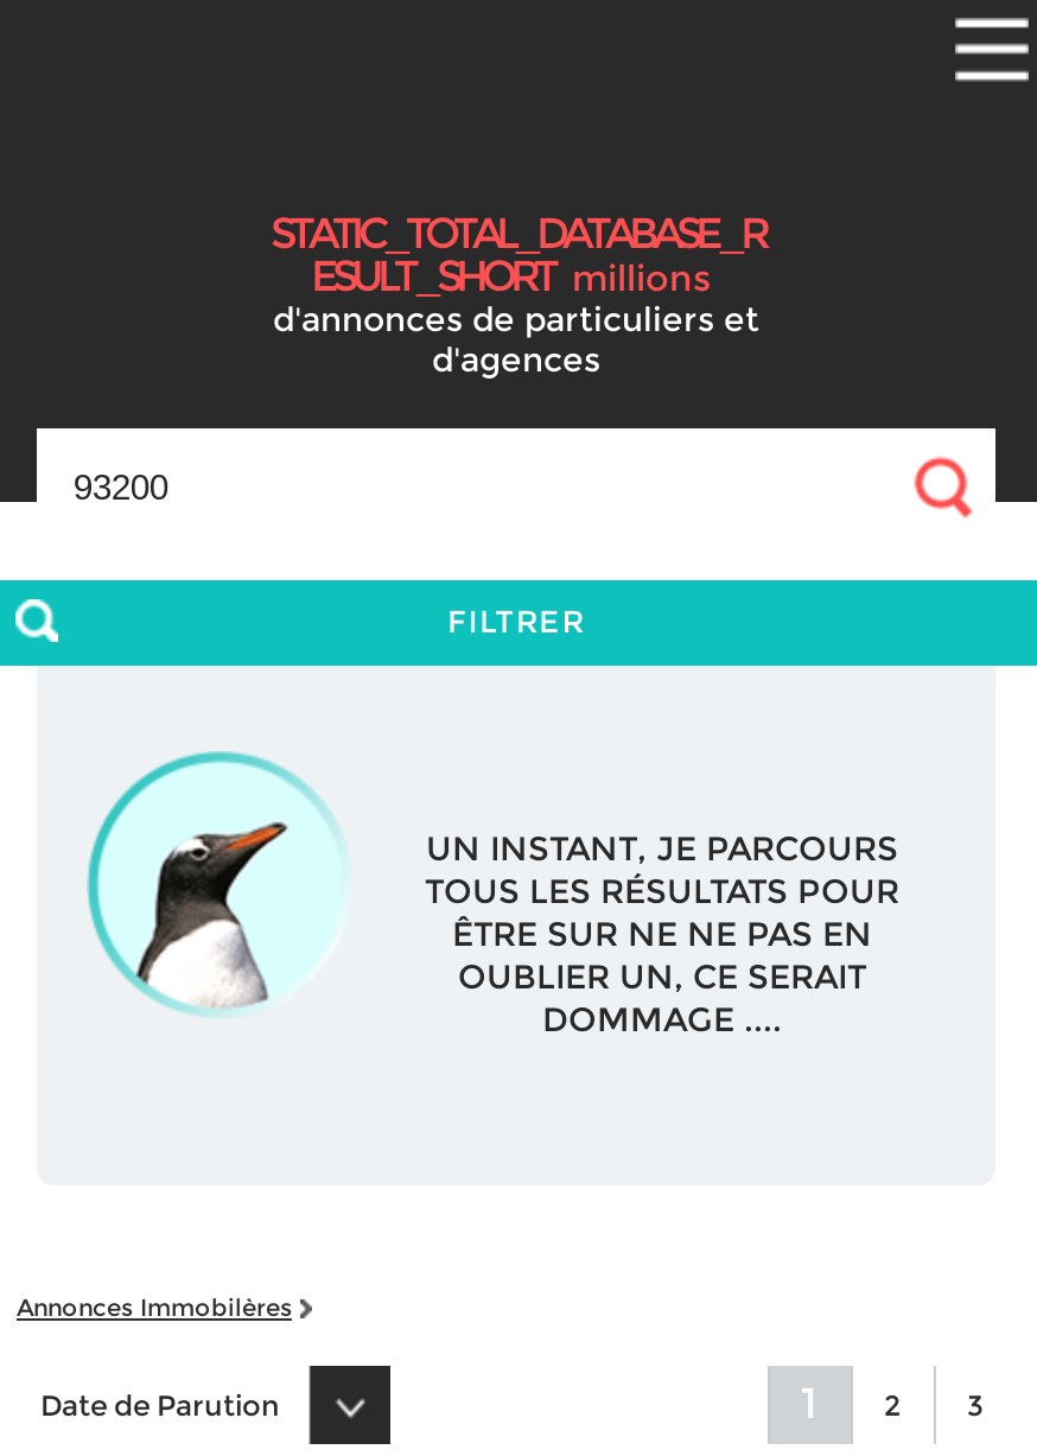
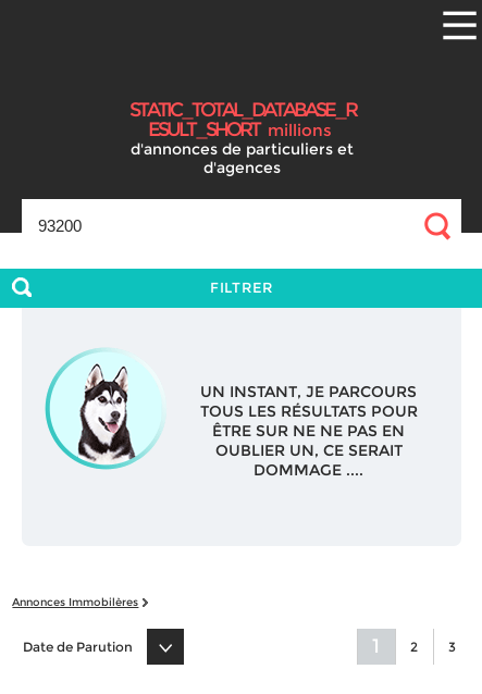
[108,751,341,1017] [image] -> [52,348,161,470] [image]

